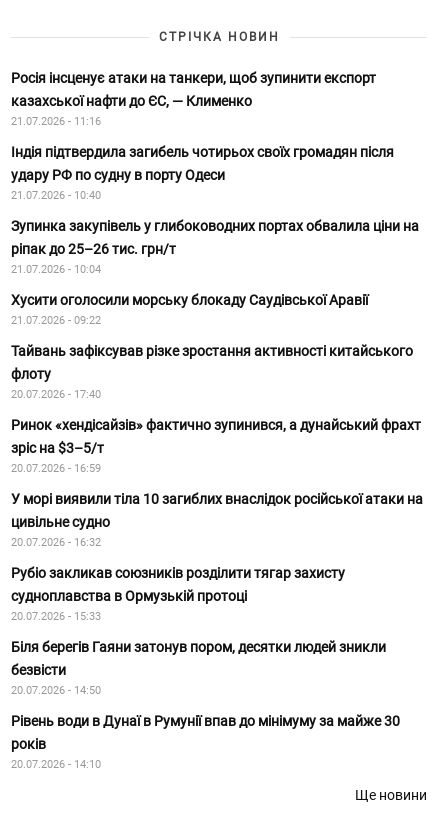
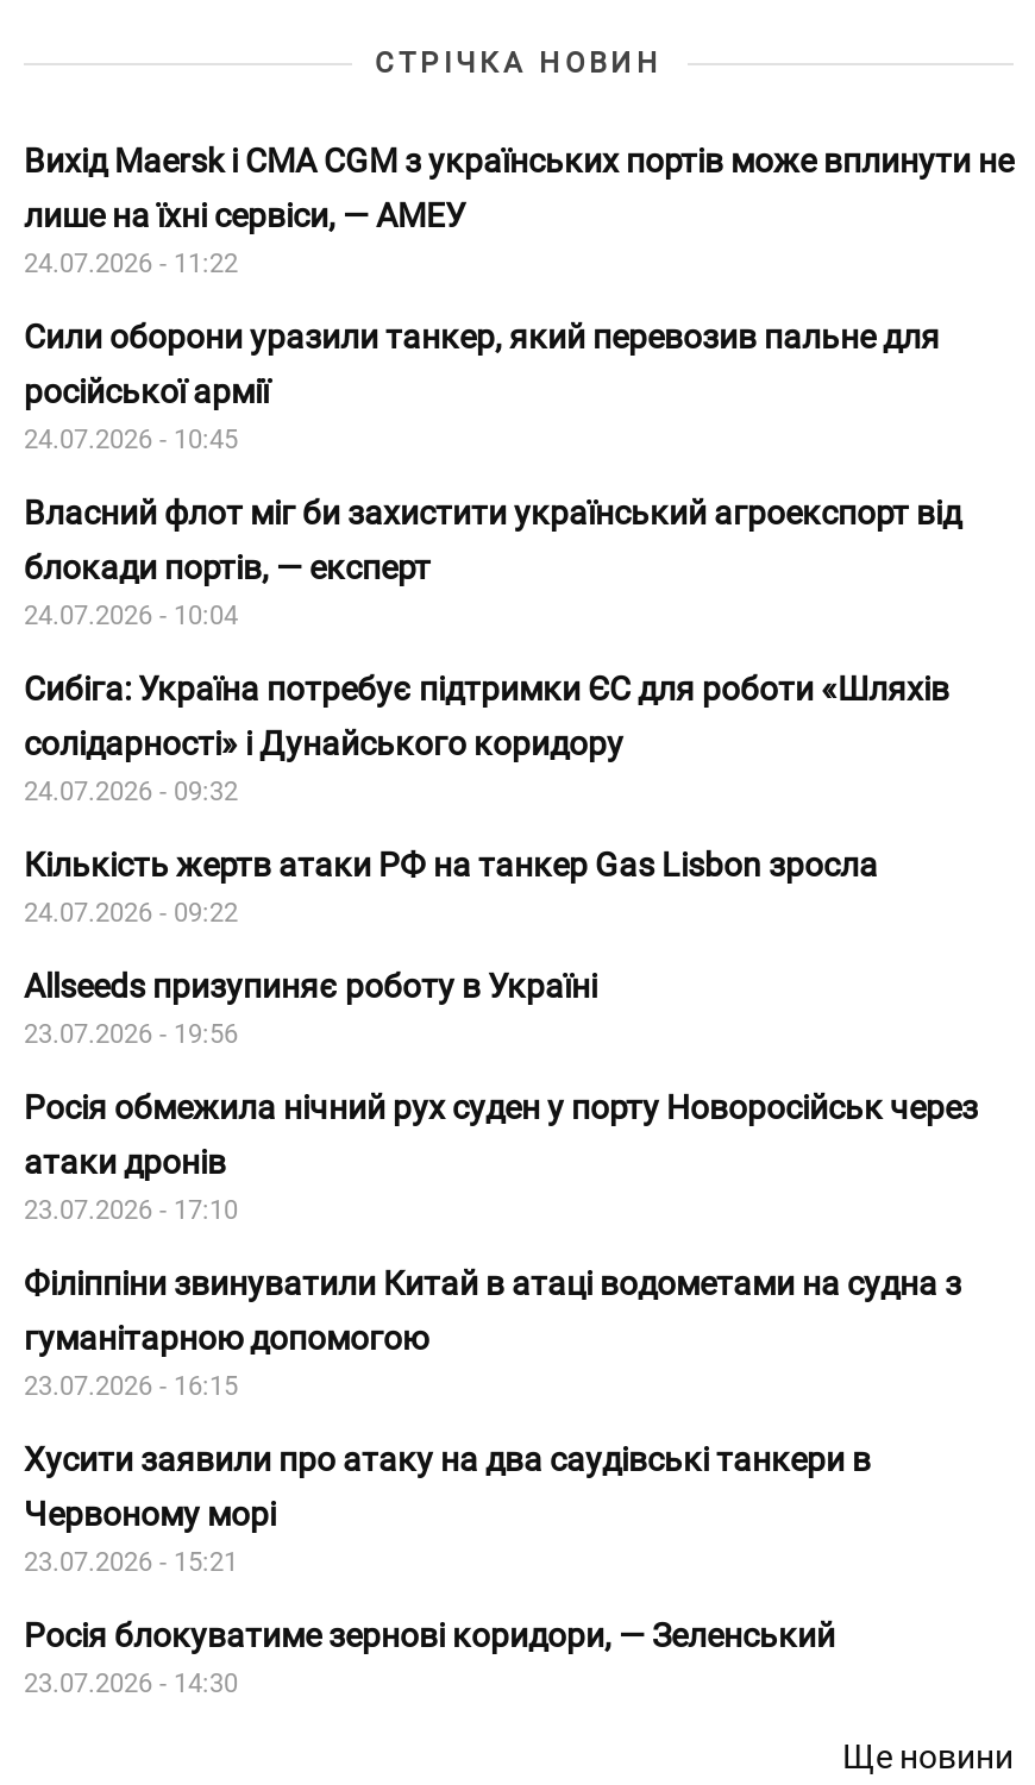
[11,70,376,128] Росія інсценує атаки на танкери, щоб зупинити експорт | казахської нафти до ЄС, — Клименко | 21.07.2026 - 11:16 -> [24,141,1014,279] Вихід Maersk і CMA CGM з українських портів може вплинути не | лише на їхні сервіси, — АМЕУ | 24.07.2026 - 11:22
[11,144,394,202] Індія підтвердила загибель чотирьох своїх громадян після | удару РФ по судну в порту Одеси | 21.07.2026 - 10:40 -> [24,317,940,455] Сили оборони уразили танкер, який перевозив пальне для | російської армії | 24.07.2026 - 10:45
[11,218,419,276] Зупинка закупівель у глибоководних портах обвалила ціни на | ріпак до 25–26 тис. грн/т | 21.07.2026 - 10:04 -> [24,493,961,631] Власний флот міг би захистити український агроекспорт від | блокади портів, — експерт | 24.07.2026 - 10:04
[11,292,368,327] Хусити оголосили морську блокаду Саудівської Аравії | 21.07.2026 - 09:22 -> [24,669,949,807] Cибіга: Україна потребує підтримки ЄС для роботи «Шляхів | солідарності» і Дунайського коридору | 24.07.2026 - 09:32
[11,343,413,401] Тайвань зафіксував різке зростання активності китайського | флоту | 20.07.2026 - 17:40 -> [24,845,878,928] Кількість жертв атаки РФ на танкер Gas Lisbon зросла | 24.07.2026 - 09:22
[11,417,421,475] Ринок «хендісайзів» фактично зупинився, а дунайський фрахт | зріс на $3–5/т | 20.07.2026 - 16:59 -> [24,966,597,1049] Allseeds призупиняє роботу в Україні | 23.07.2026 - 19:56
[11,491,423,549] У морі виявили тіла 10 загиблих внаслідок російської атаки на | цивільне судно | 20.07.2026 - 16:32 -> [24,1087,978,1225] Росія обмежила нічний рух суден у порту Новоросійськ через | атаки дронів | 23.07.2026 - 17:10
[11,565,345,623] Рубіо закликав союзників розділити тягар захисту | судноплавства в Ормузькій протоці | 20.07.2026 - 15:33 -> [24,1263,961,1401] Філіппіни звинуватили Китай в атаці водометами на судна з | гуманітарною допомогою | 23.07.2026 - 16:15
[11,639,386,697] Біля берегів Гаяни затонув пором, десятки людей зникли | безвісти | 20.07.2026 - 14:50 -> [24,1439,871,1577] Хусити заявили про атаку на два саудівські танкери в | Червоному морі | 23.07.2026 - 15:21
[11,713,400,771] Рівень води в Дунаї в Румунії впав до мінімуму за майже 30 | років | 20.07.2026 - 14:10 -> [24,1615,842,1699] Росія блокуватиме зернові коридори, — Зеленський | 23.07.2026 - 14:30

